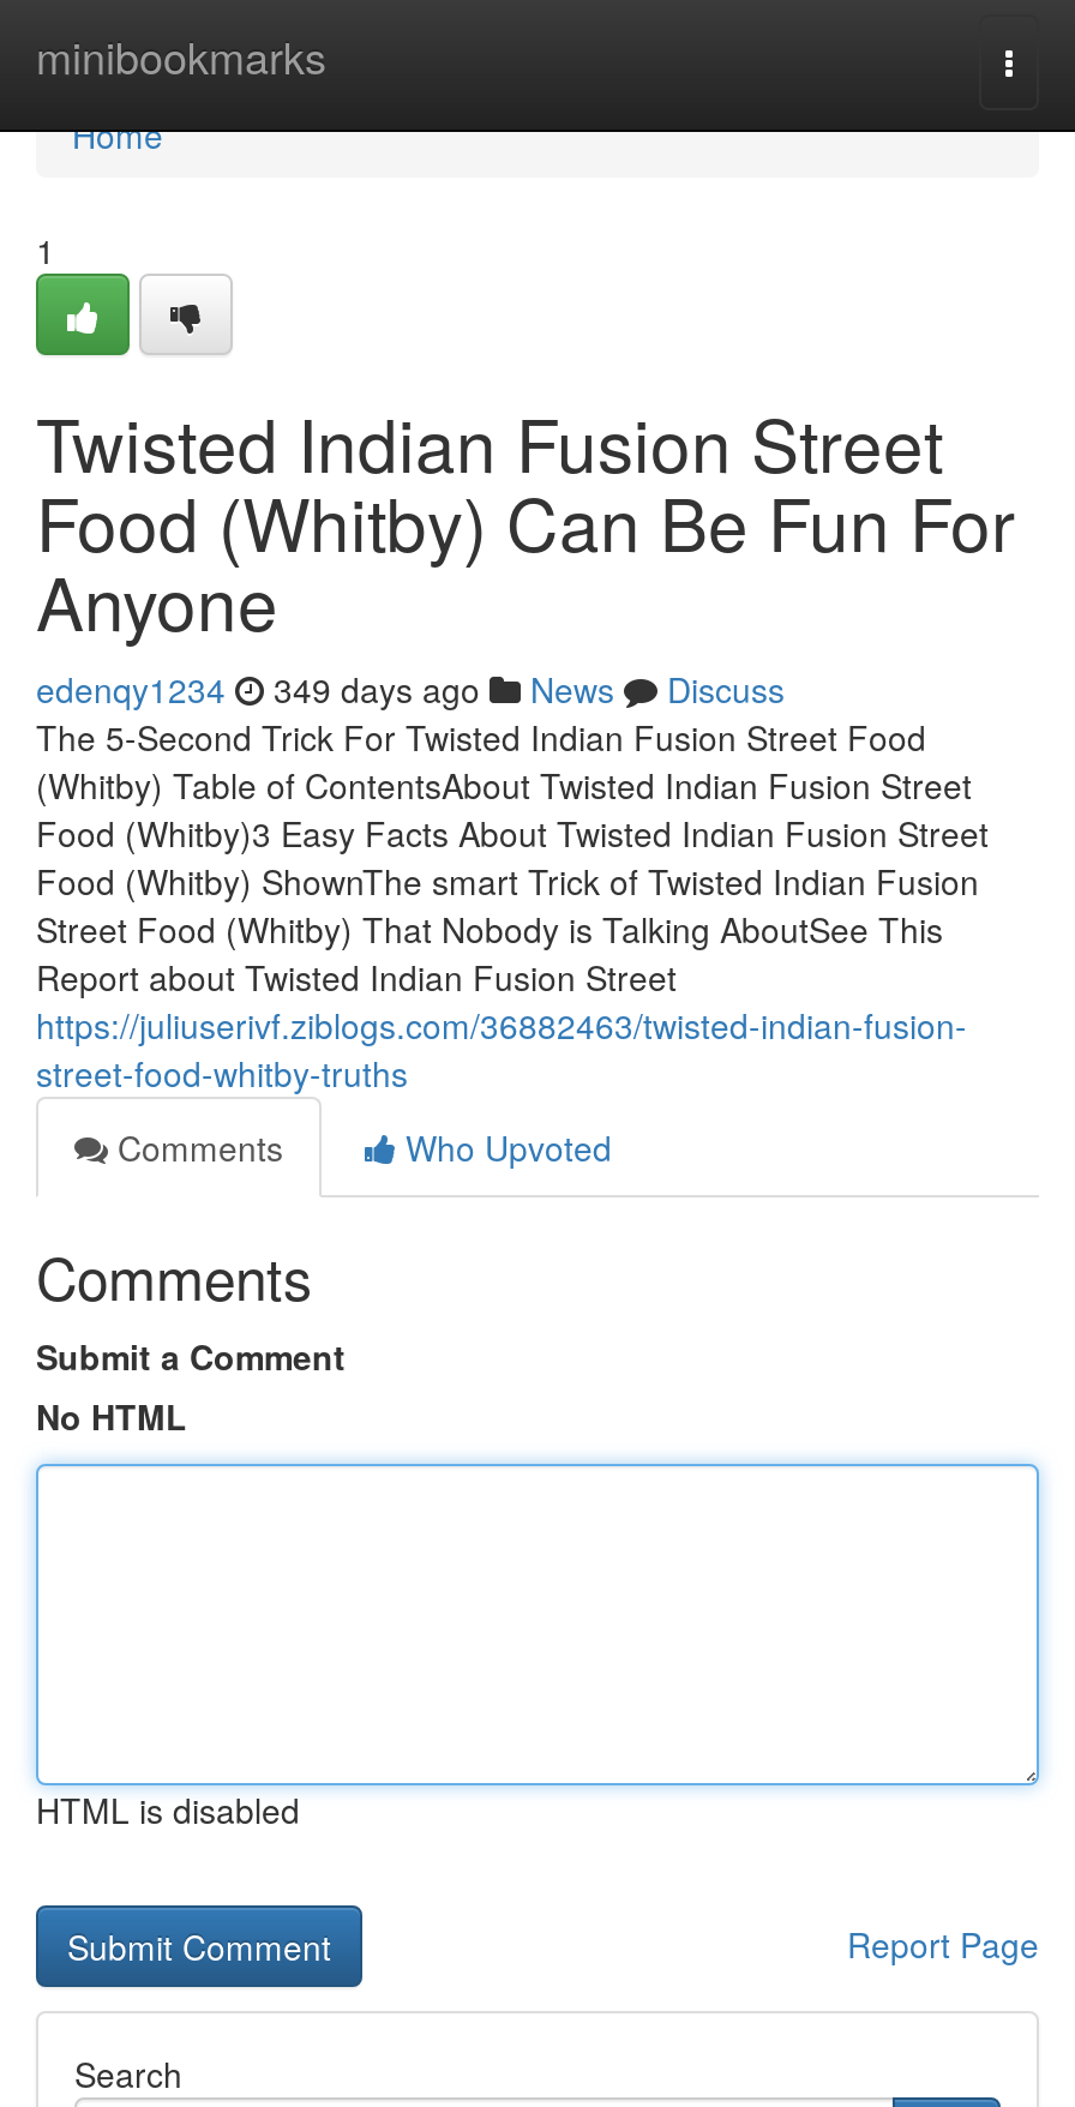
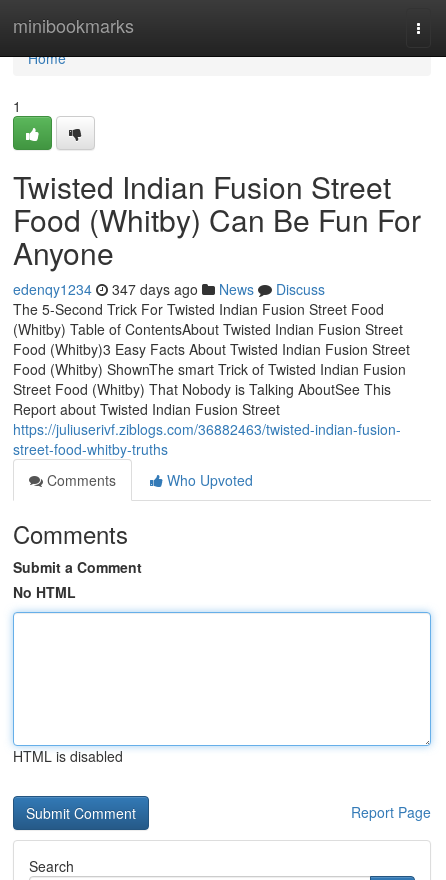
[36,665,785,713] edenqy1234 349 days ago News Discuss -> [13,279,325,299] edenqy1234 347 days ago News Discuss

